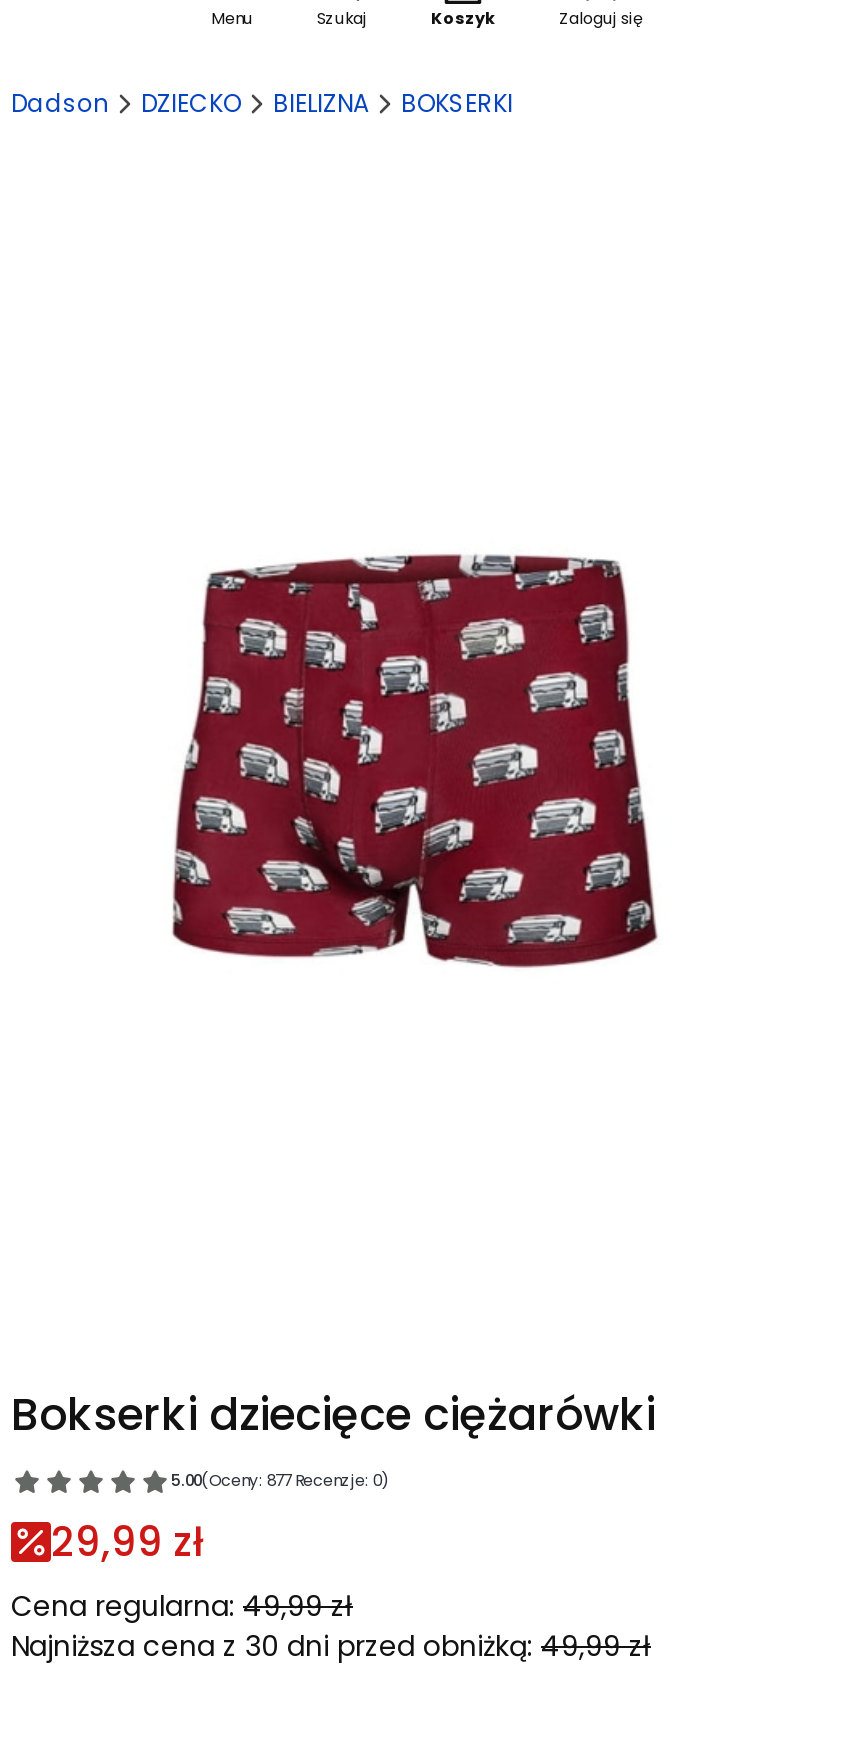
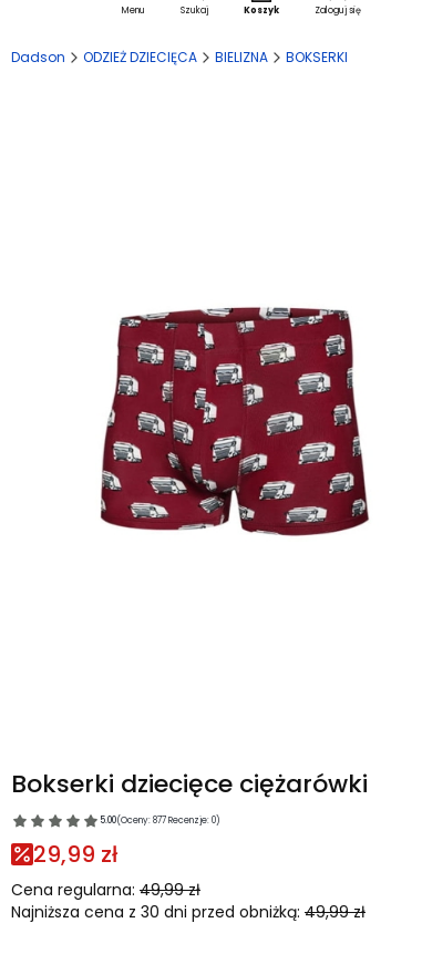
[141,86,241,120] DZIECKO -> [83,48,197,66] ODZIEŻ DZIECIĘCA

